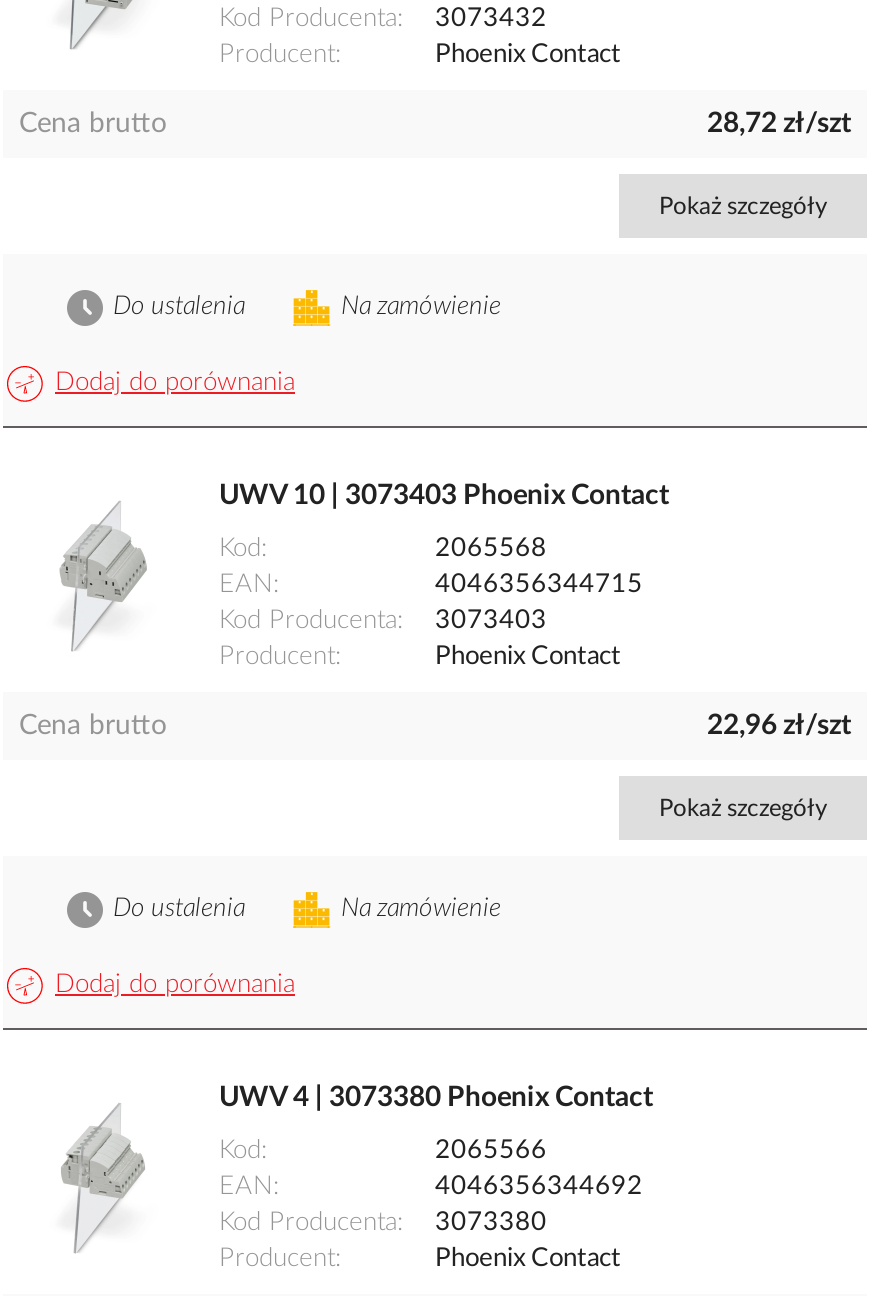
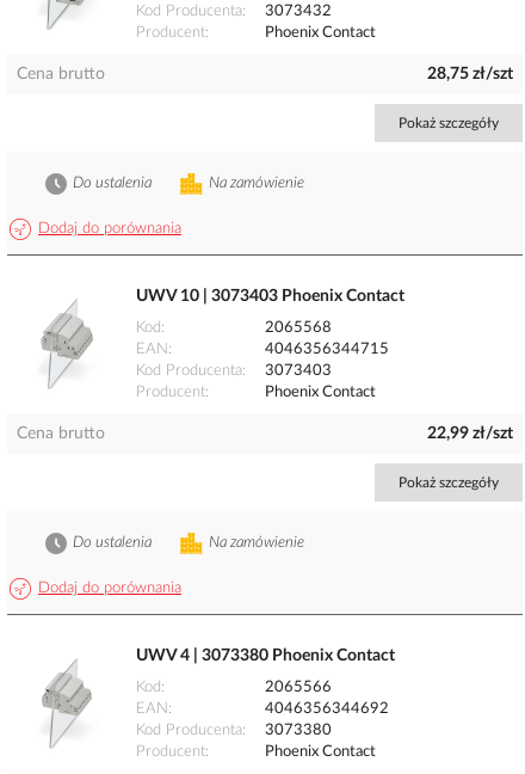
[707,111,851,139] 28,72 zł/szt -> [427,66,513,83] 28,75 zł/szt
[707,713,851,741] 22,96 zł/szt -> [427,426,513,443] 22,99 zł/szt

